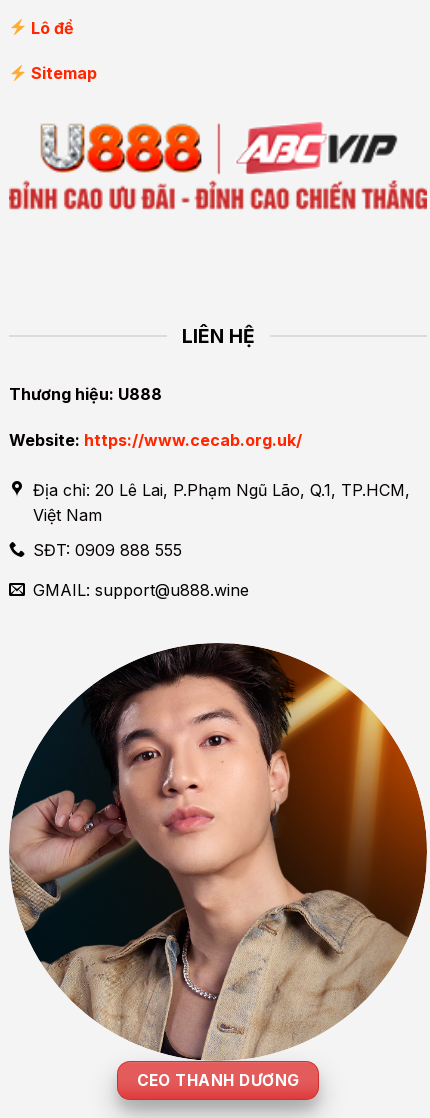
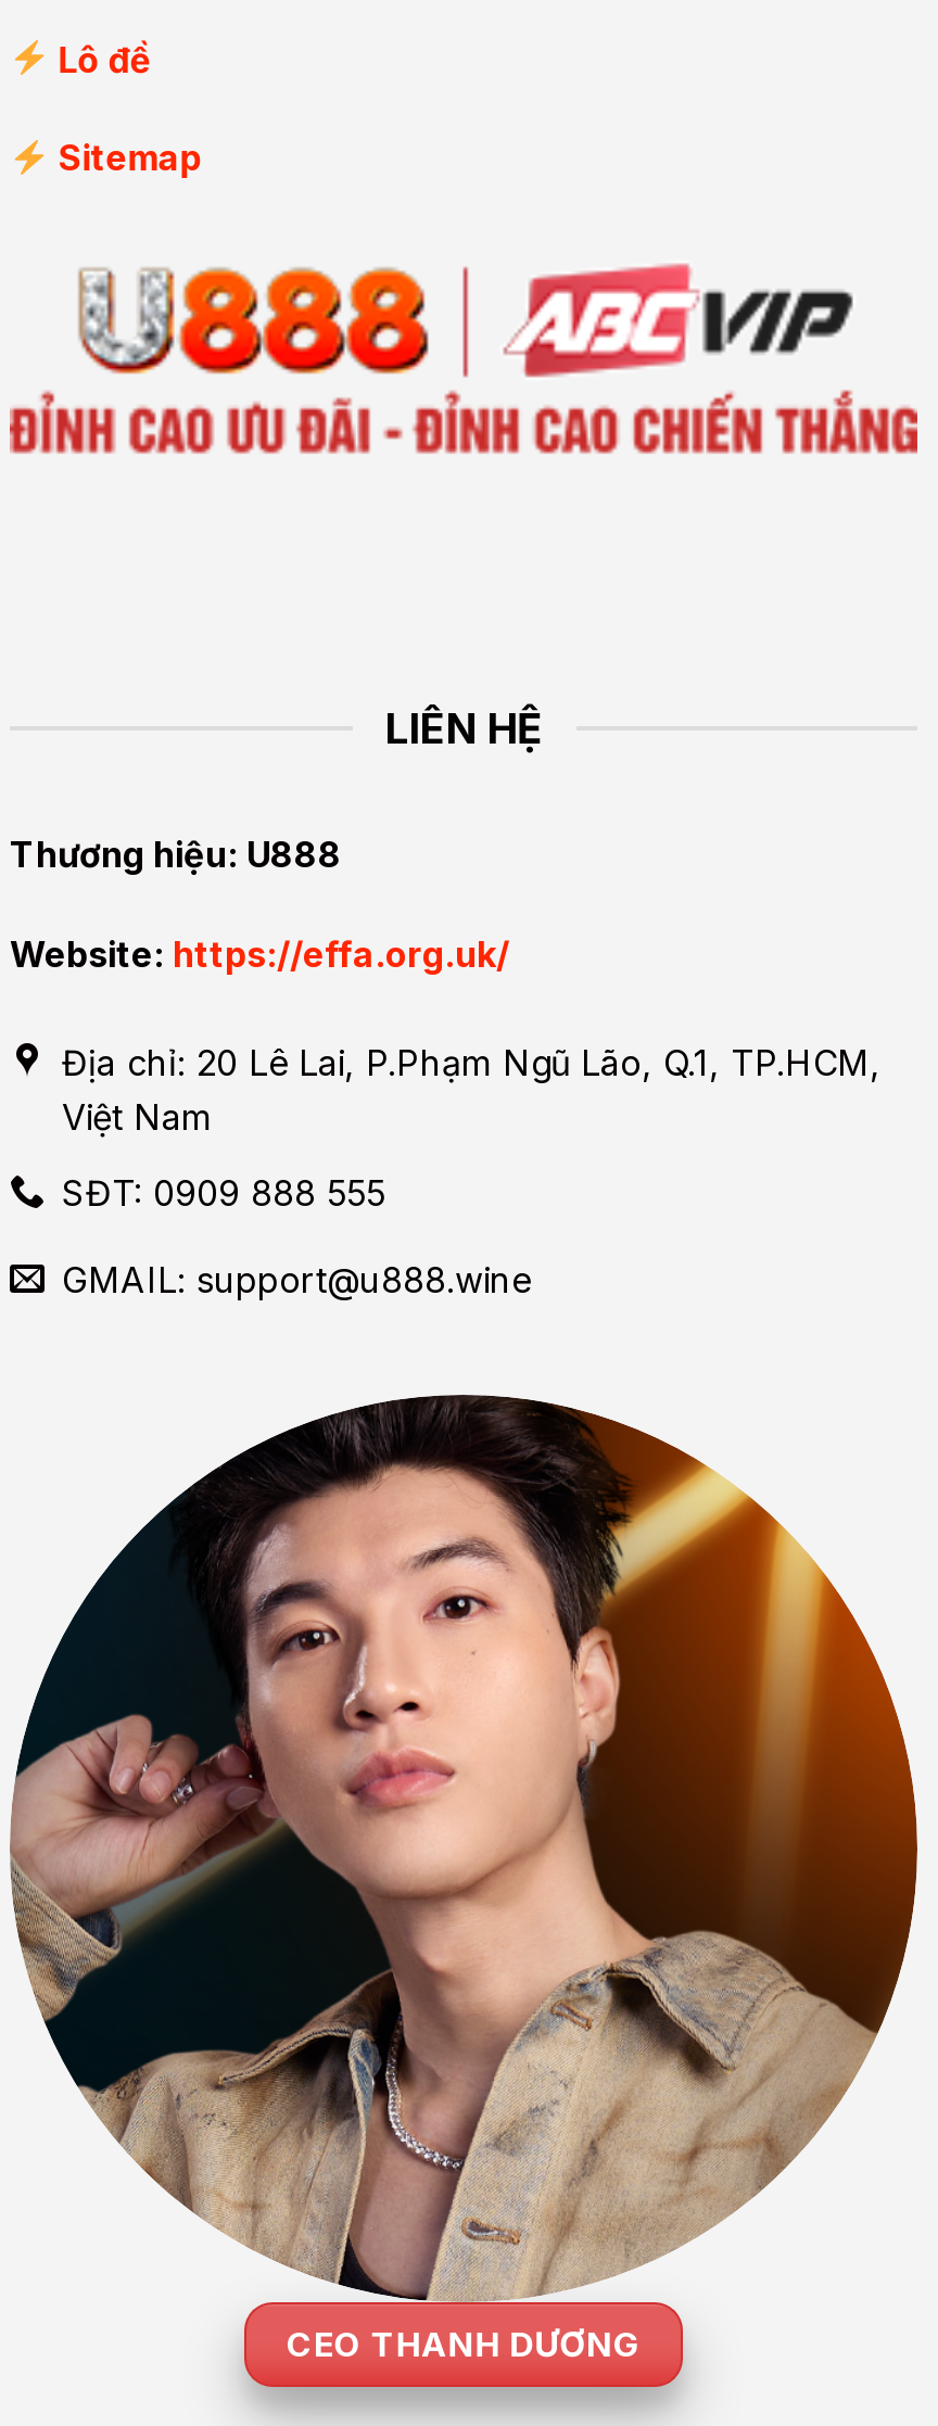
[9,430,302,450] Website: https://www.cecab.org.uk/ -> [10,932,509,975] Website: https://effa.org.uk/

